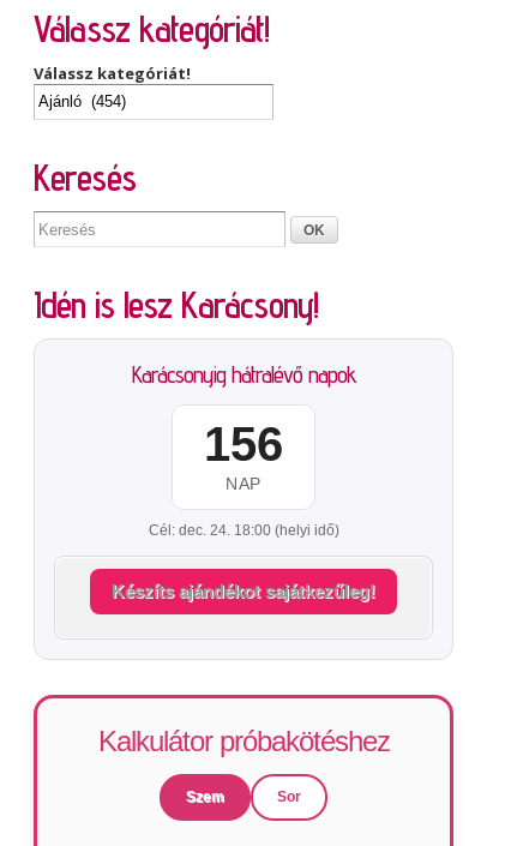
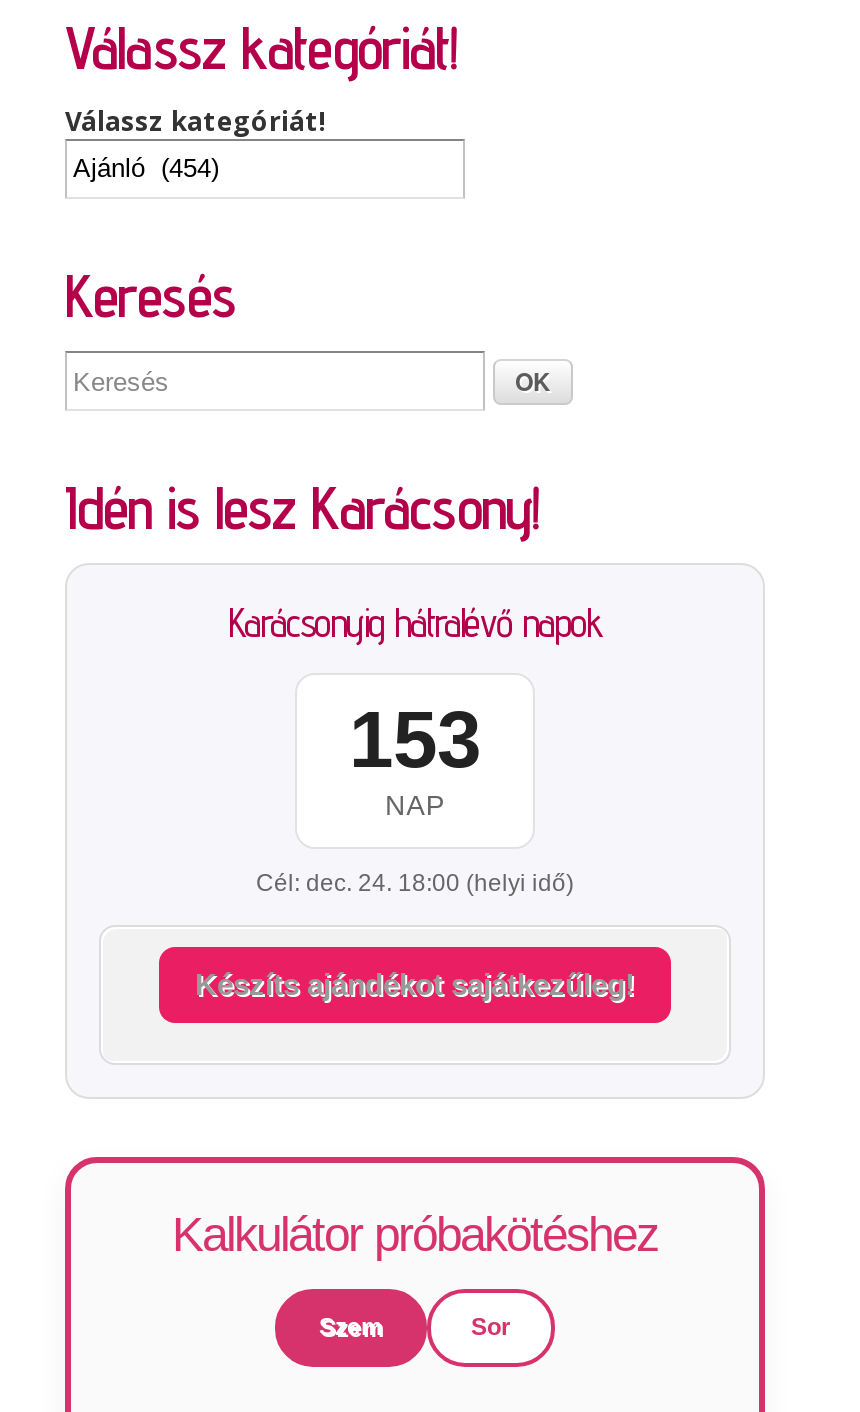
[204,418,283,471] 156 -> [349,695,481,783] 153

